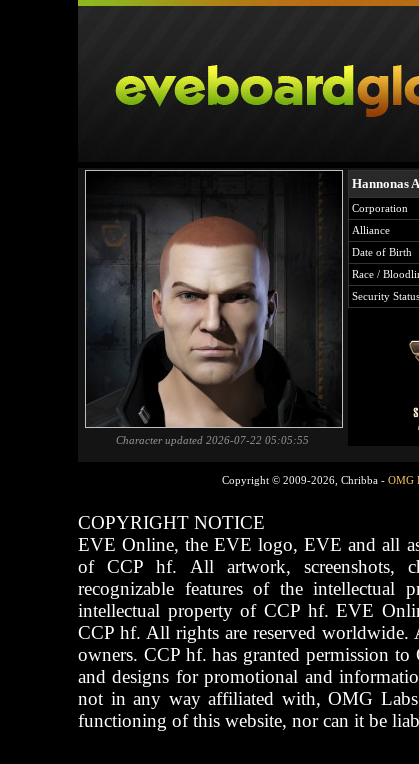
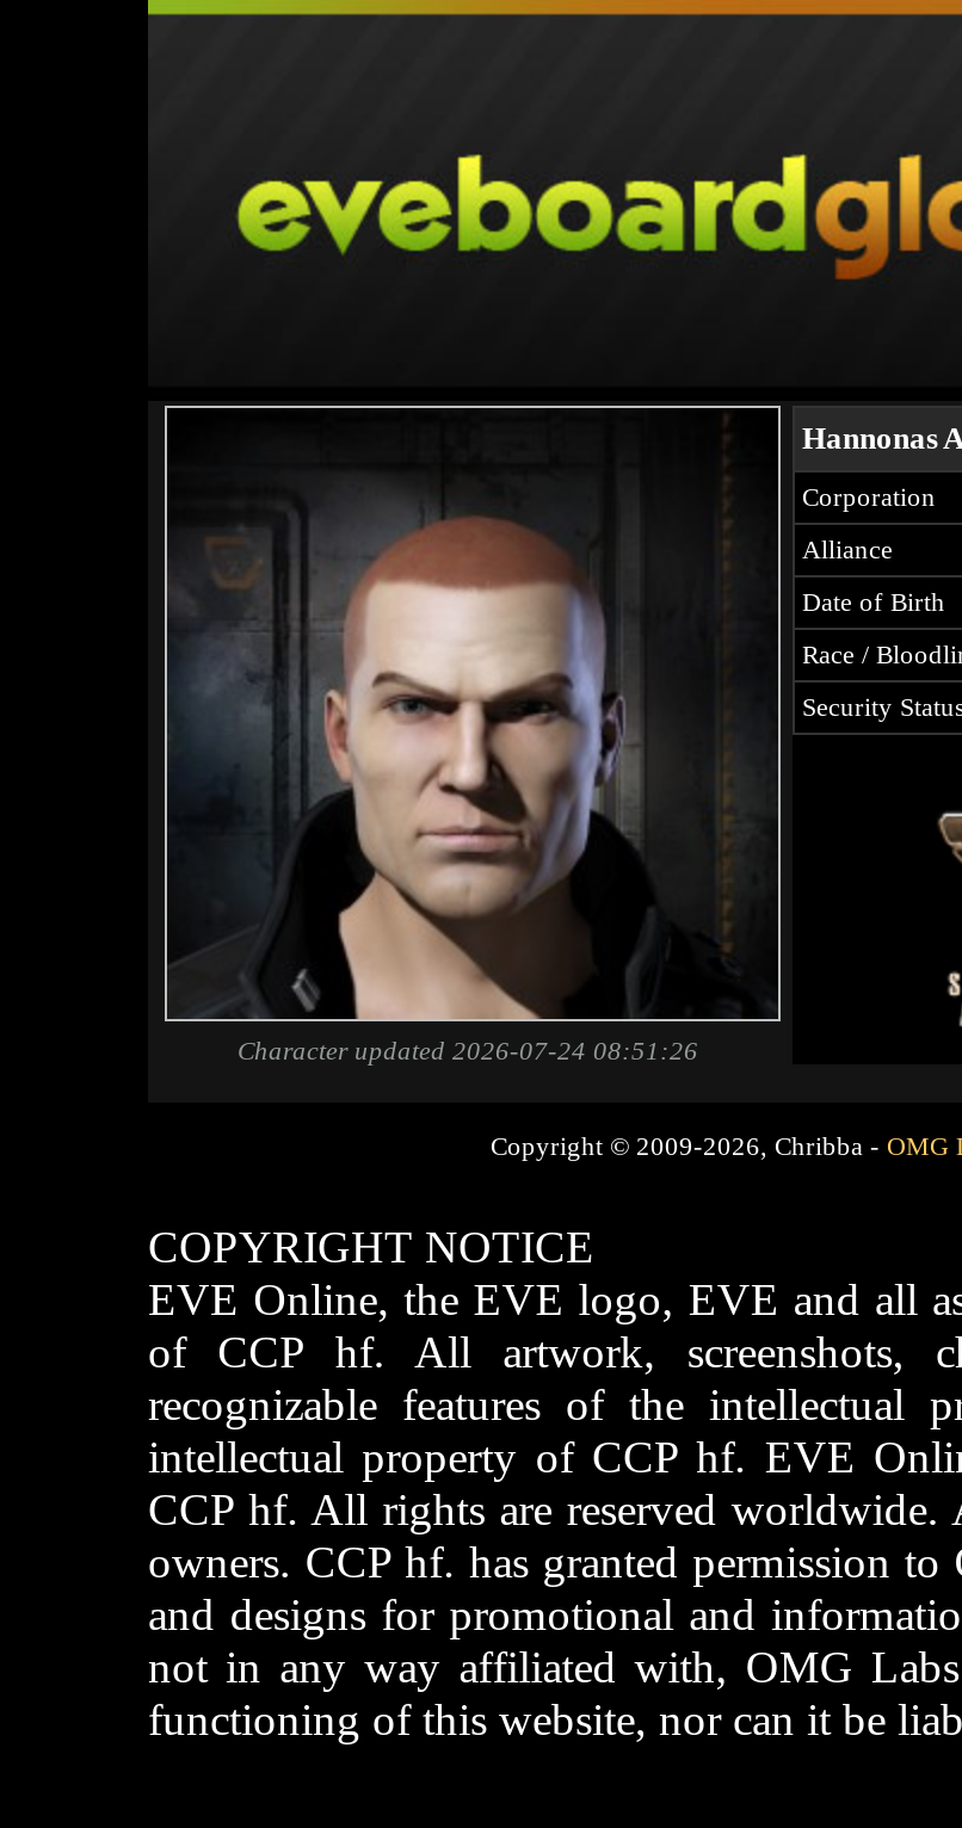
[115,434,308,446] Character updated 2026-07-22 05:05:55 -> [238,1036,698,1064] Character updated 2026-07-24 08:51:26

